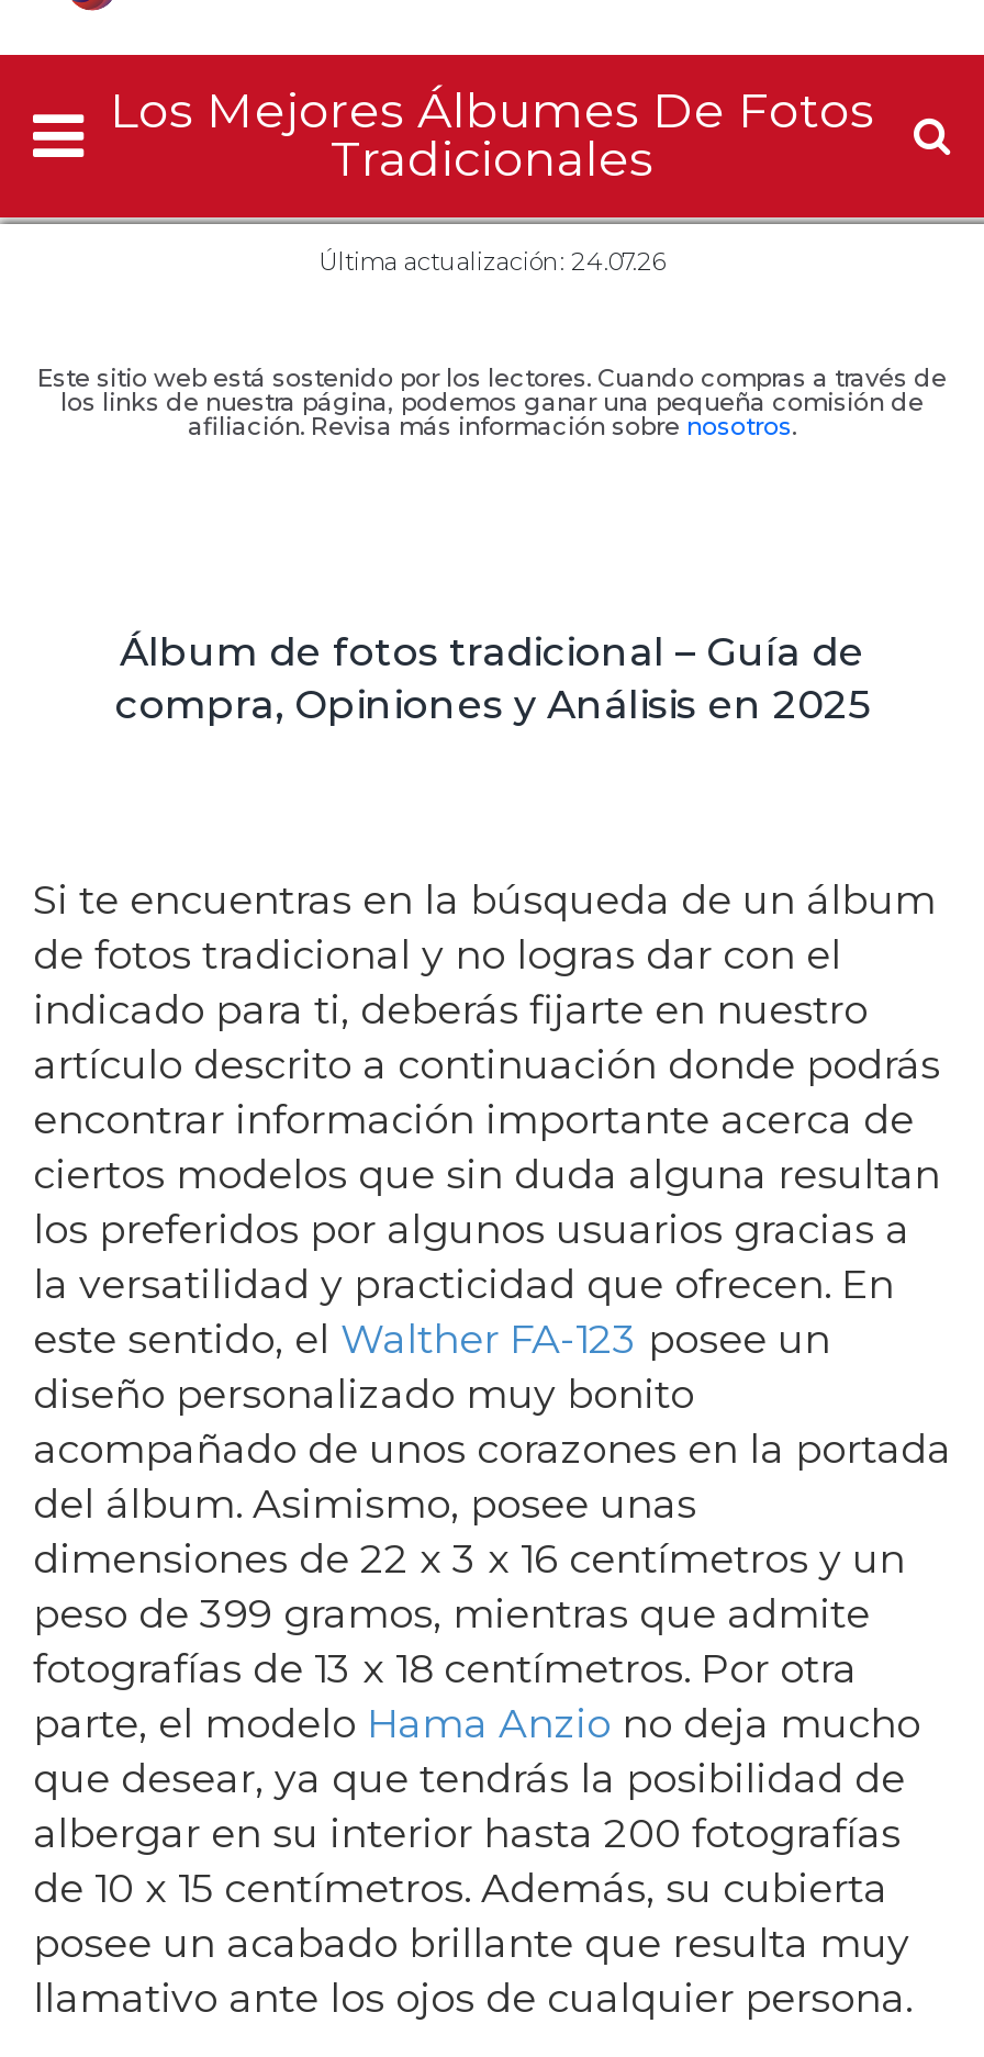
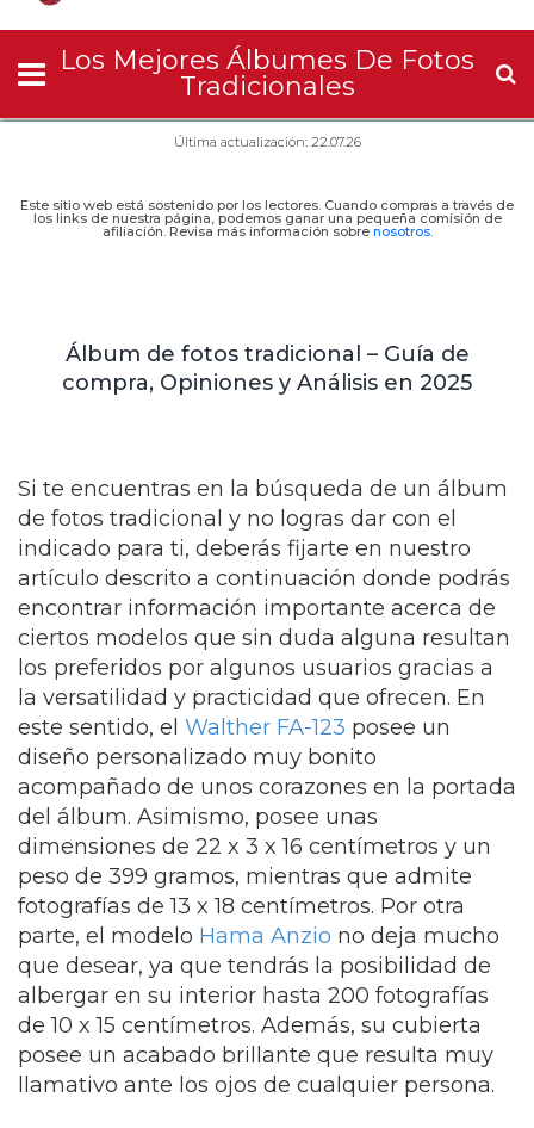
[318,246,666,277] Última actualización: 24.07.26 -> [173,134,361,150] Última actualización: 22.07.26

